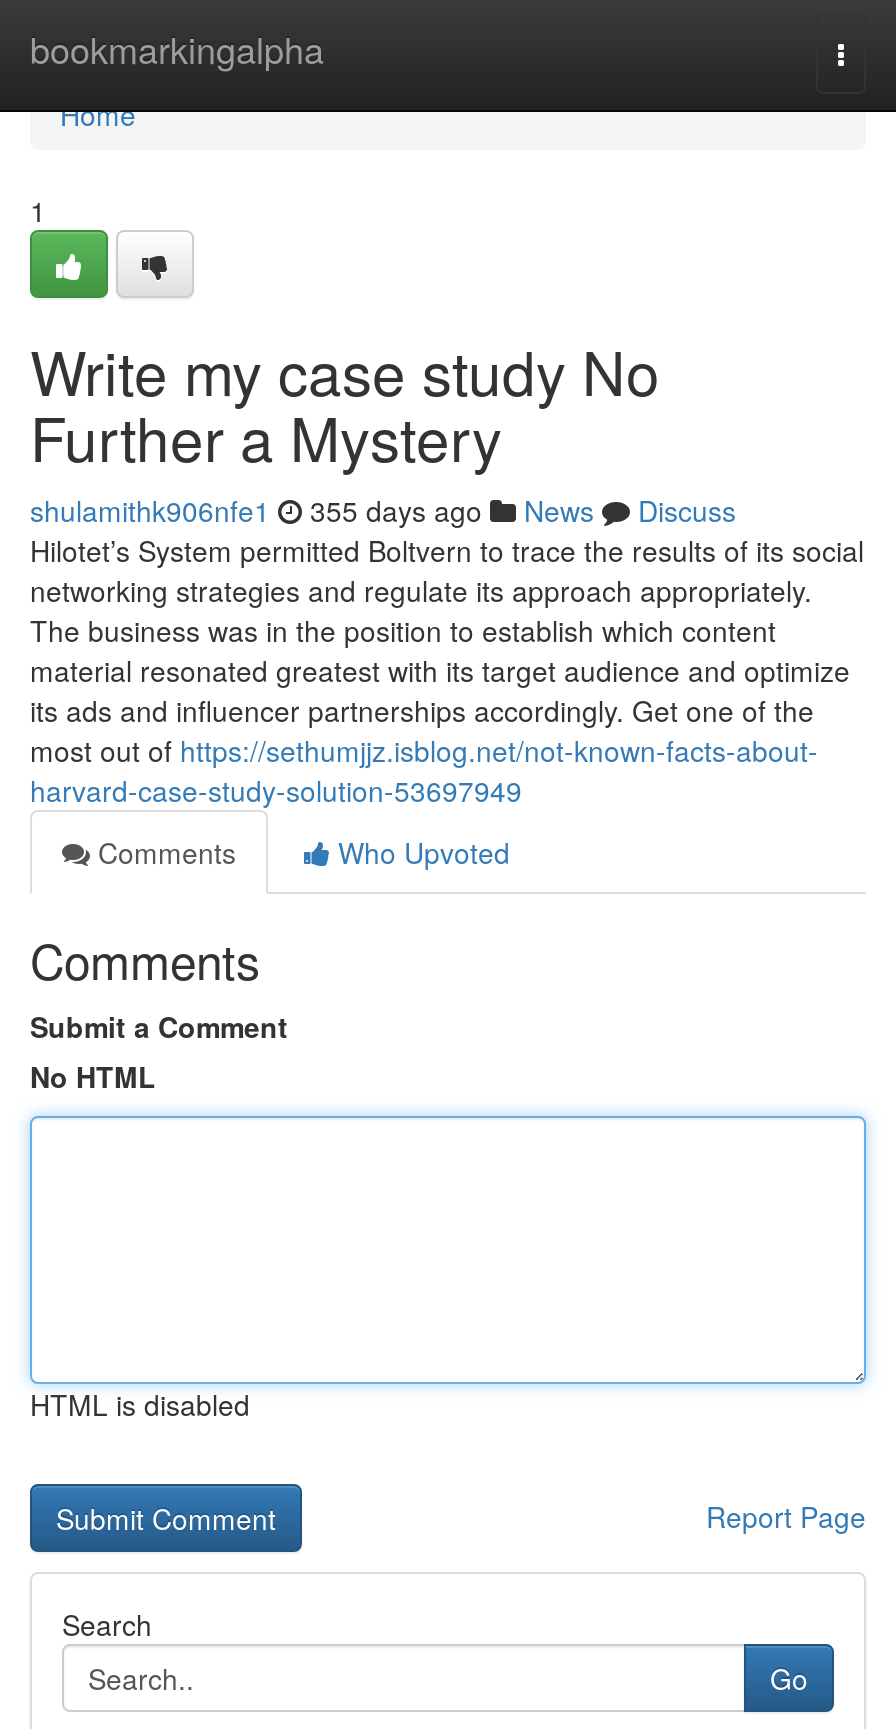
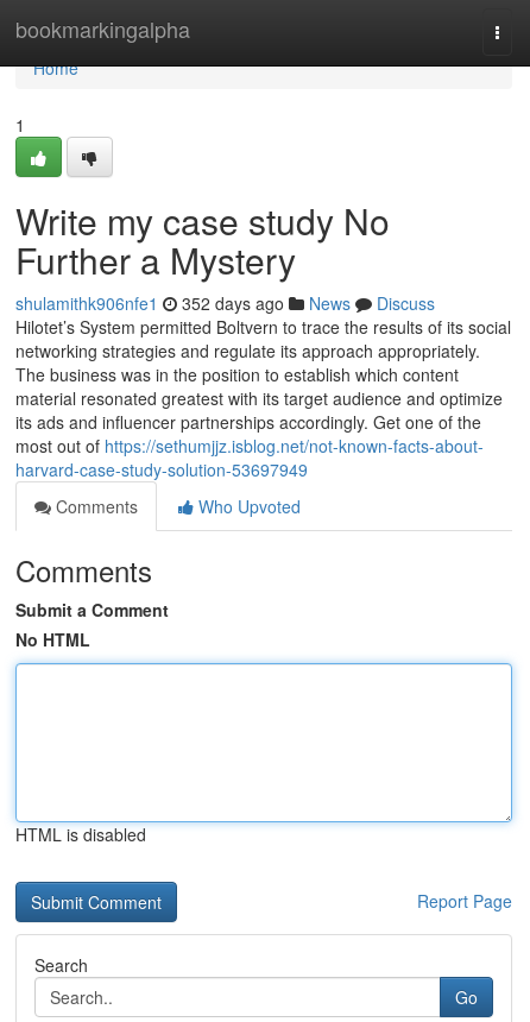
[30,490,736,530] shulamithk906nfe1 355 days ago News Discuss -> [15,291,435,315] shulamithk906nfe1 352 days ago News Discuss

